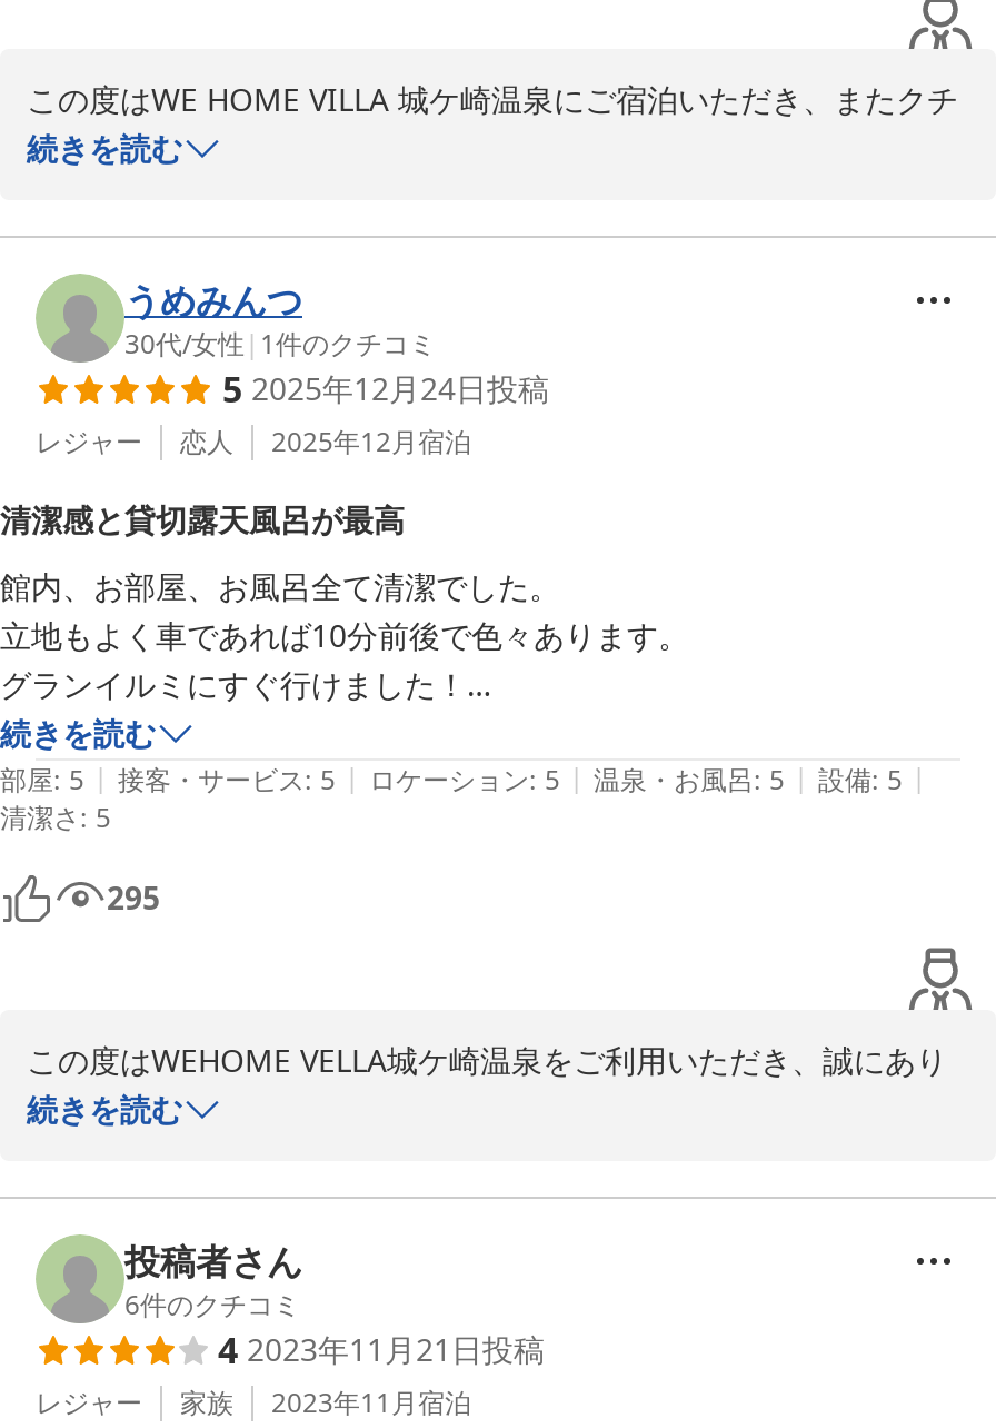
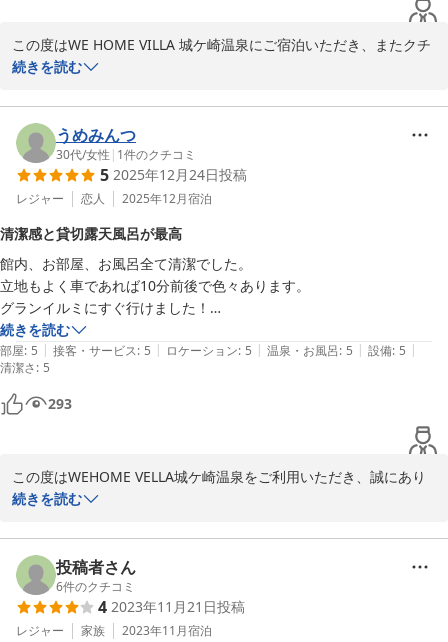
[107,876,160,919] 295 -> [48,394,72,413] 293

